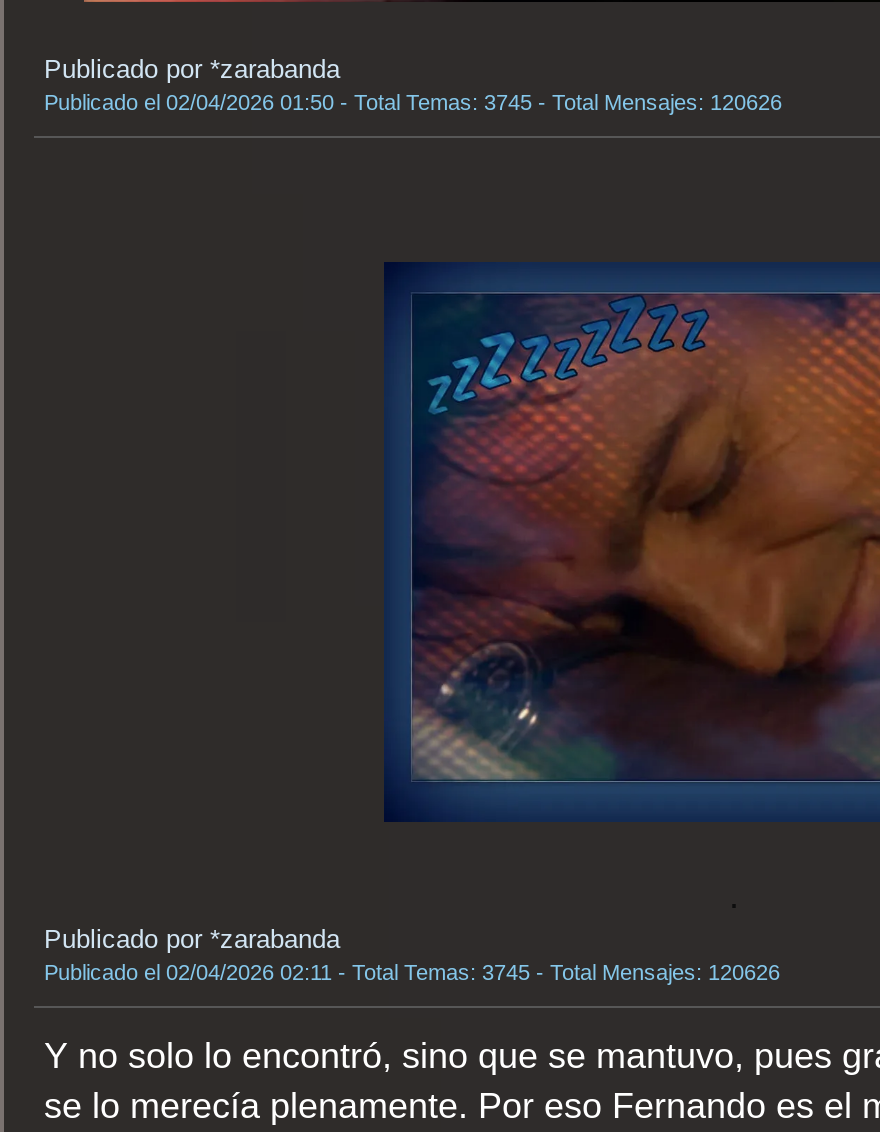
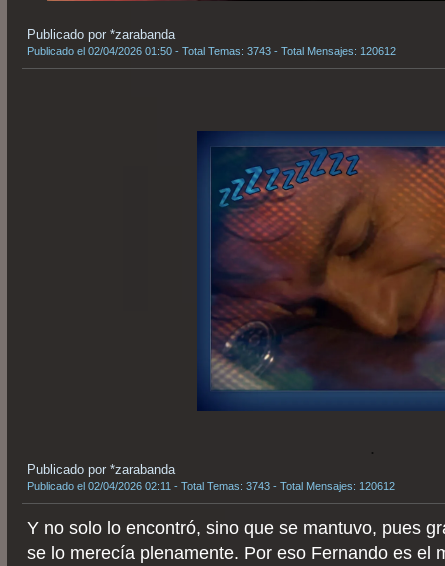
[44,90,782,114] Publicado el 02/04/2026 01:50 - Total Temas: 3745 - Total Mensajes: 120626 -> [27,45,396,57] Publicado el 02/04/2026 01:50 - Total Temas: 3743 - Total Mensajes: 120612
[44,960,780,984] Publicado el 02/04/2026 02:11 - Total Temas: 3745 - Total Mensajes: 120626 -> [27,480,395,492] Publicado el 02/04/2026 02:11 - Total Temas: 3743 - Total Mensajes: 120612

